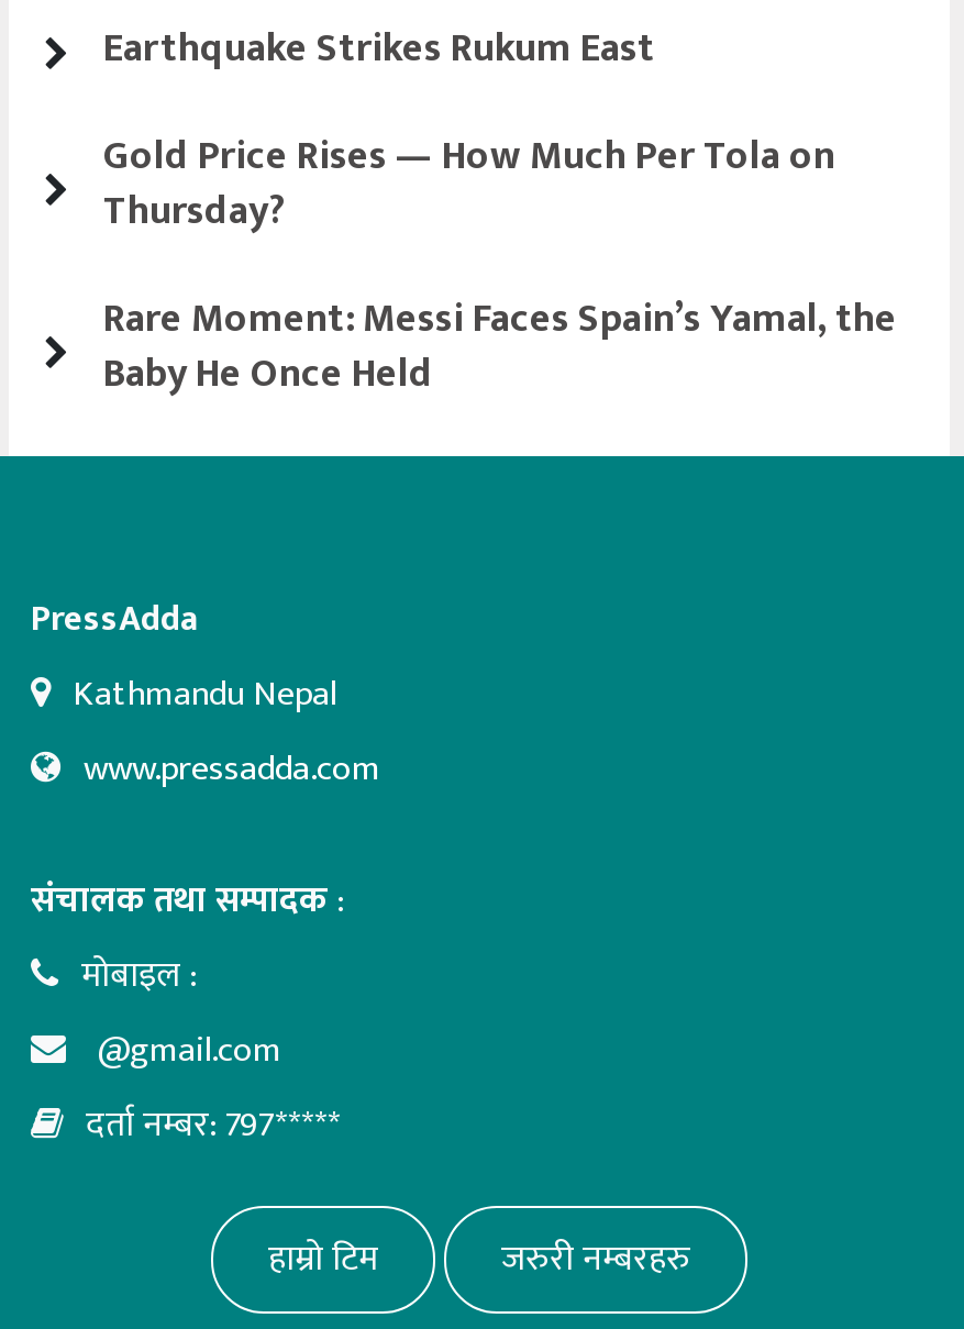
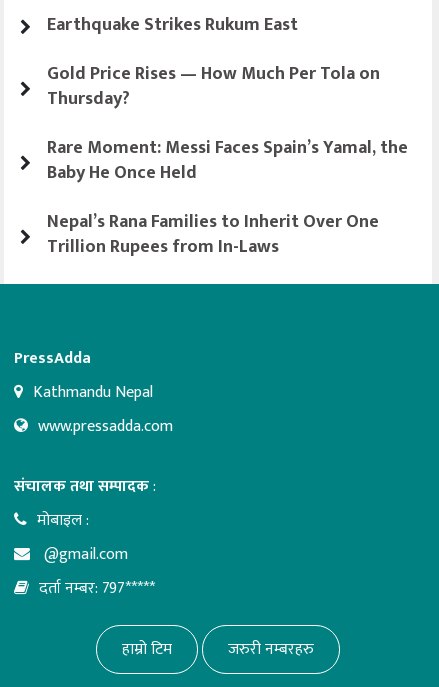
none -> [47,207,379,262] Nepal’s Rana Families to Inherit Over One | Trillion Rupees from In-Laws

